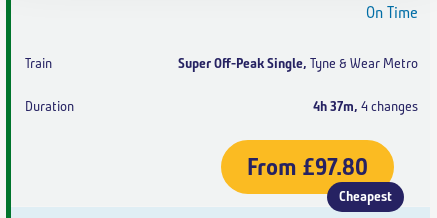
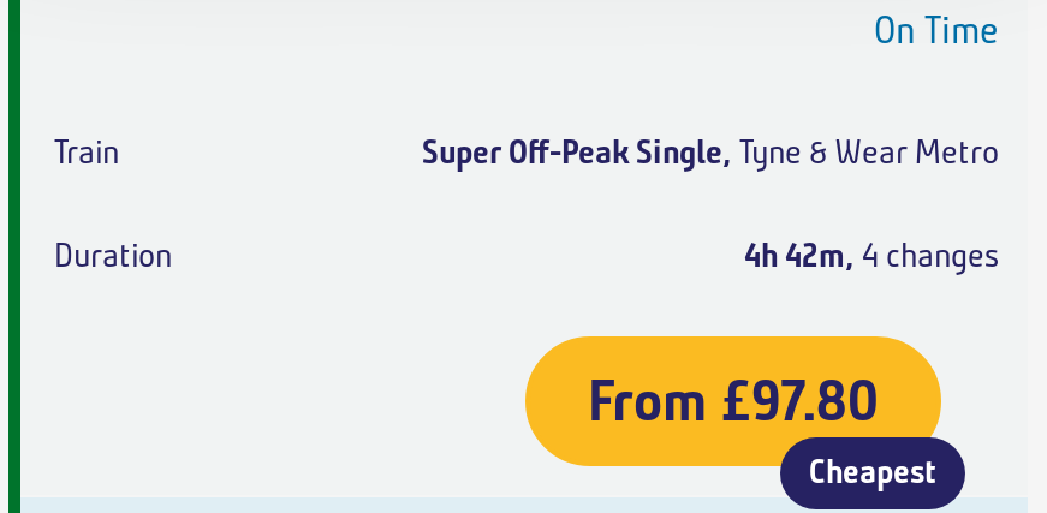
[313,98,418,115] 4h 37m, 4 changes -> [744,235,999,276] 4h 42m, 4 changes

